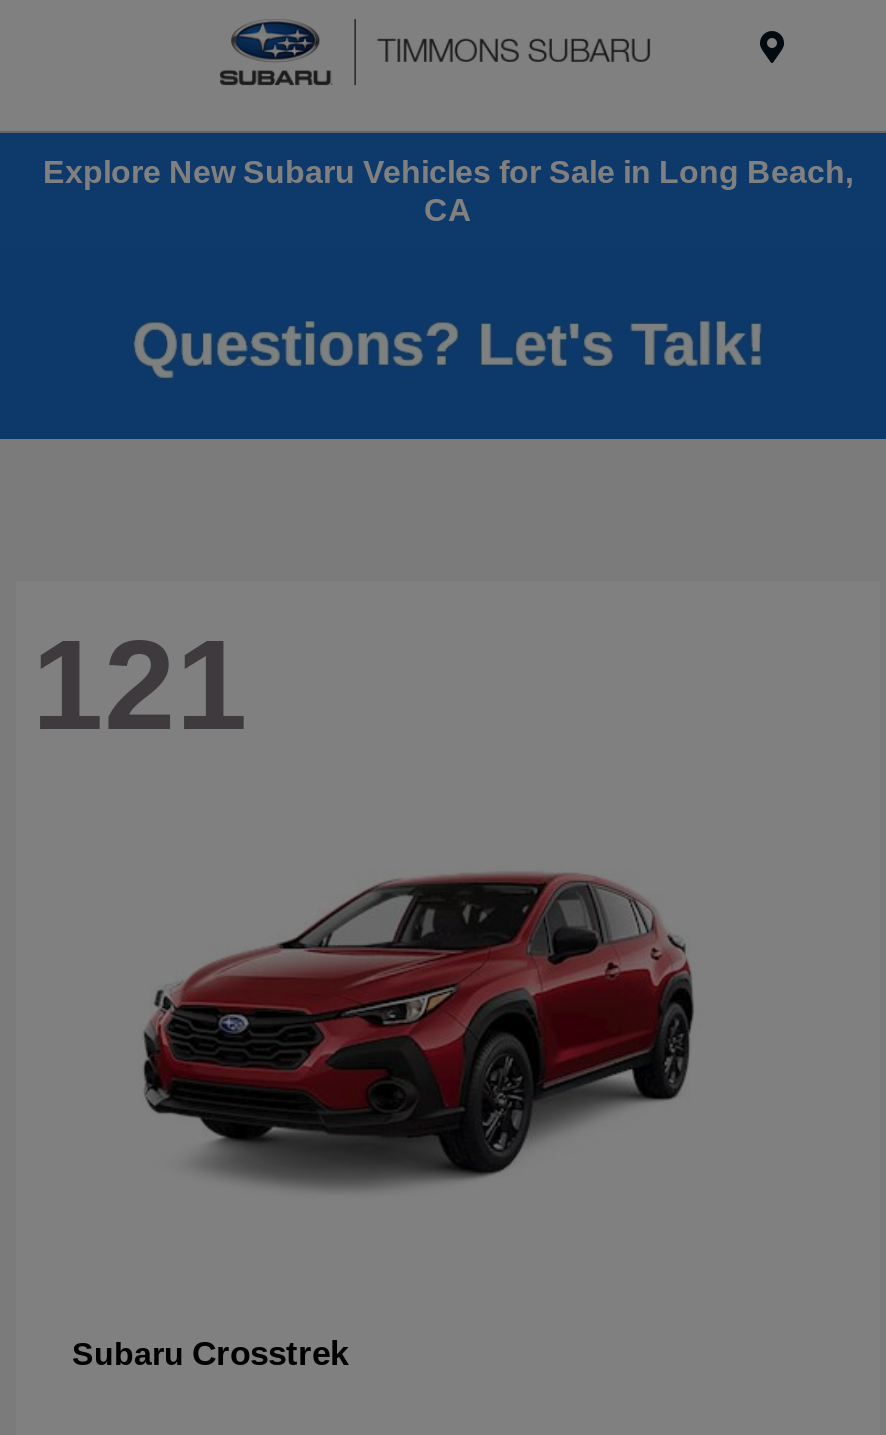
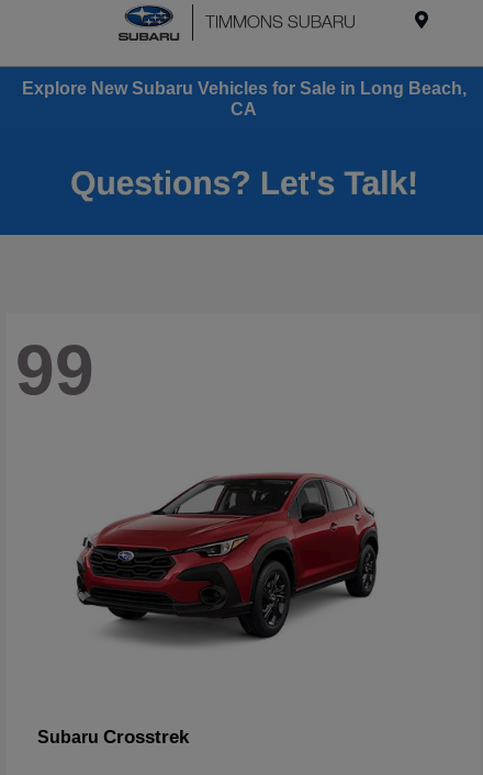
[32,613,248,757] 121 -> [15,331,94,410] 99

